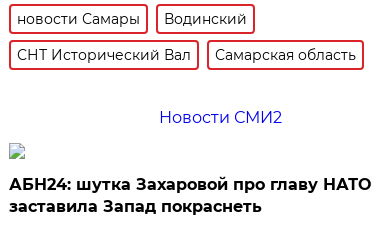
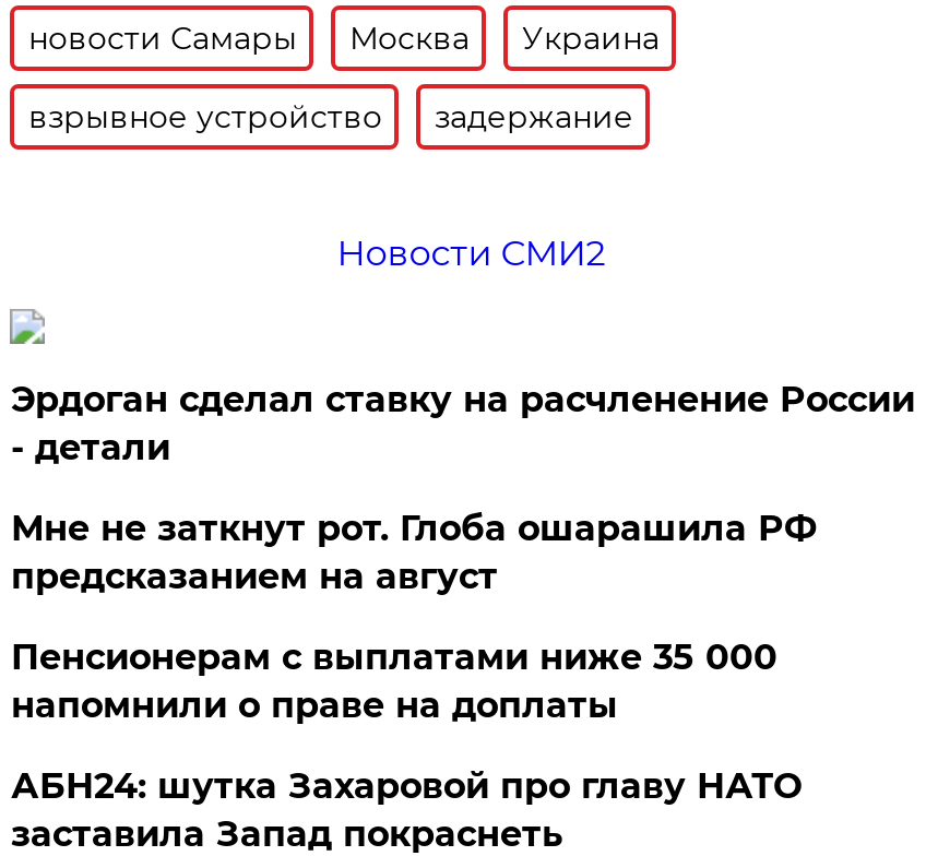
[164,10,247,28] Водинский -> [349,19,659,58] Москва | Украина
[17,46,356,64] СНТ Исторический Вал | Самарская область -> [28,97,633,136] взрывное устройство | задержание
none -> [11,379,915,726] Эрдоган сделал ставку на расчленение России | - детали | Мне не заткнут рот. Глоба ошарашила РФ | предсказанием на август | Пенсионерам с выплатами ниже 35 000 | напомнили о праве на доплаты

